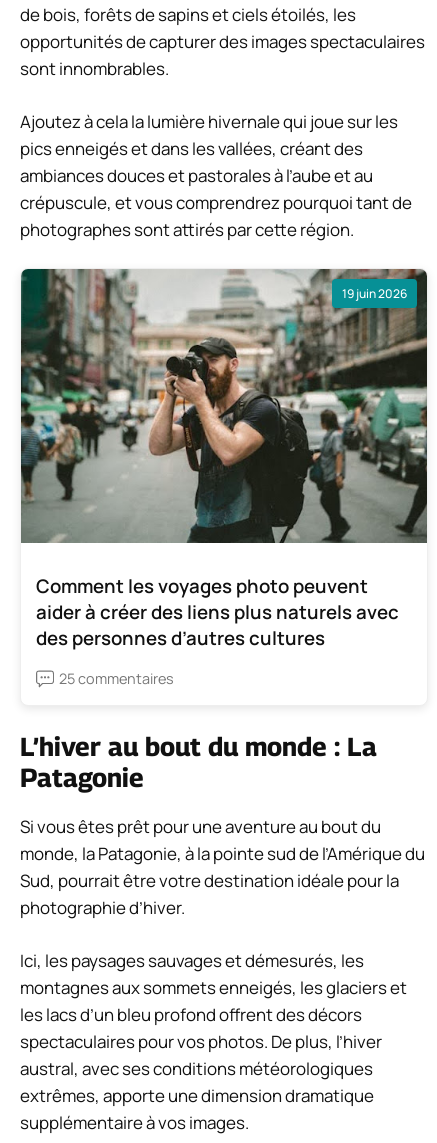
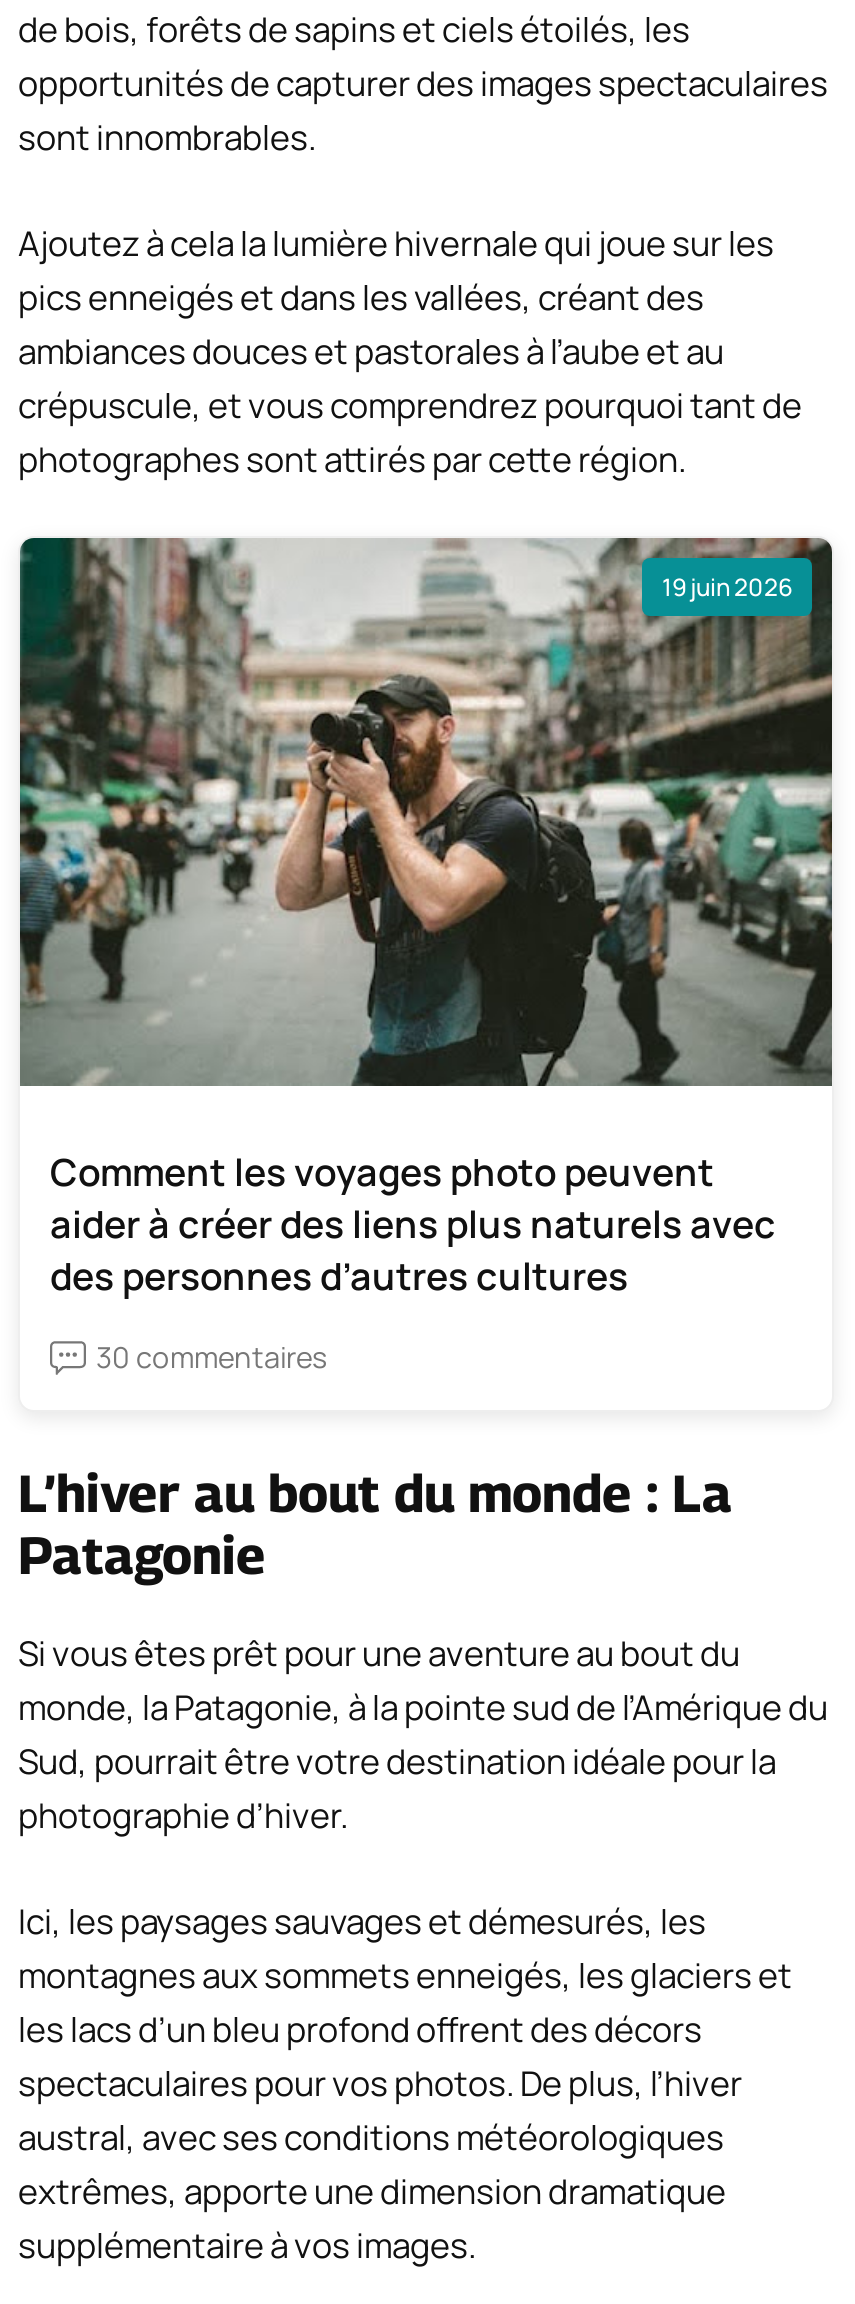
[59,669,174,688] 25 commentaires -> [96,1339,328,1377] 30 commentaires

